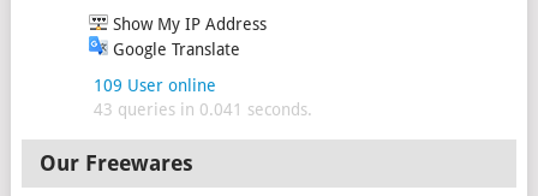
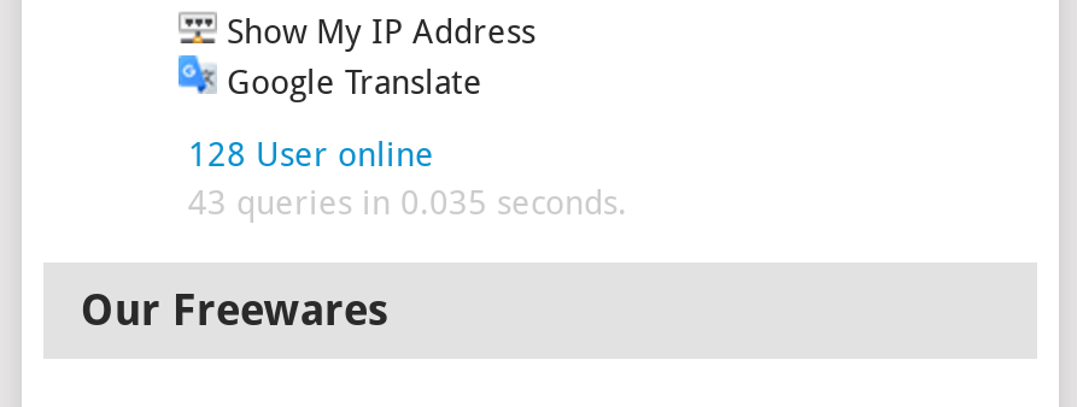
[89,75,216,95] 109 User online -> [178,134,434,173] 128 User online
[89,99,312,119] 43 queries in 0.041 seconds. -> [178,182,627,221] 43 queries in 0.035 seconds.

